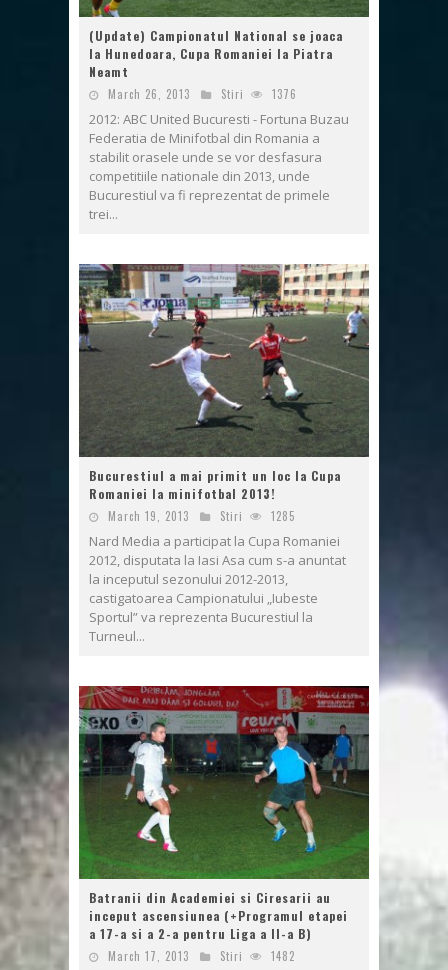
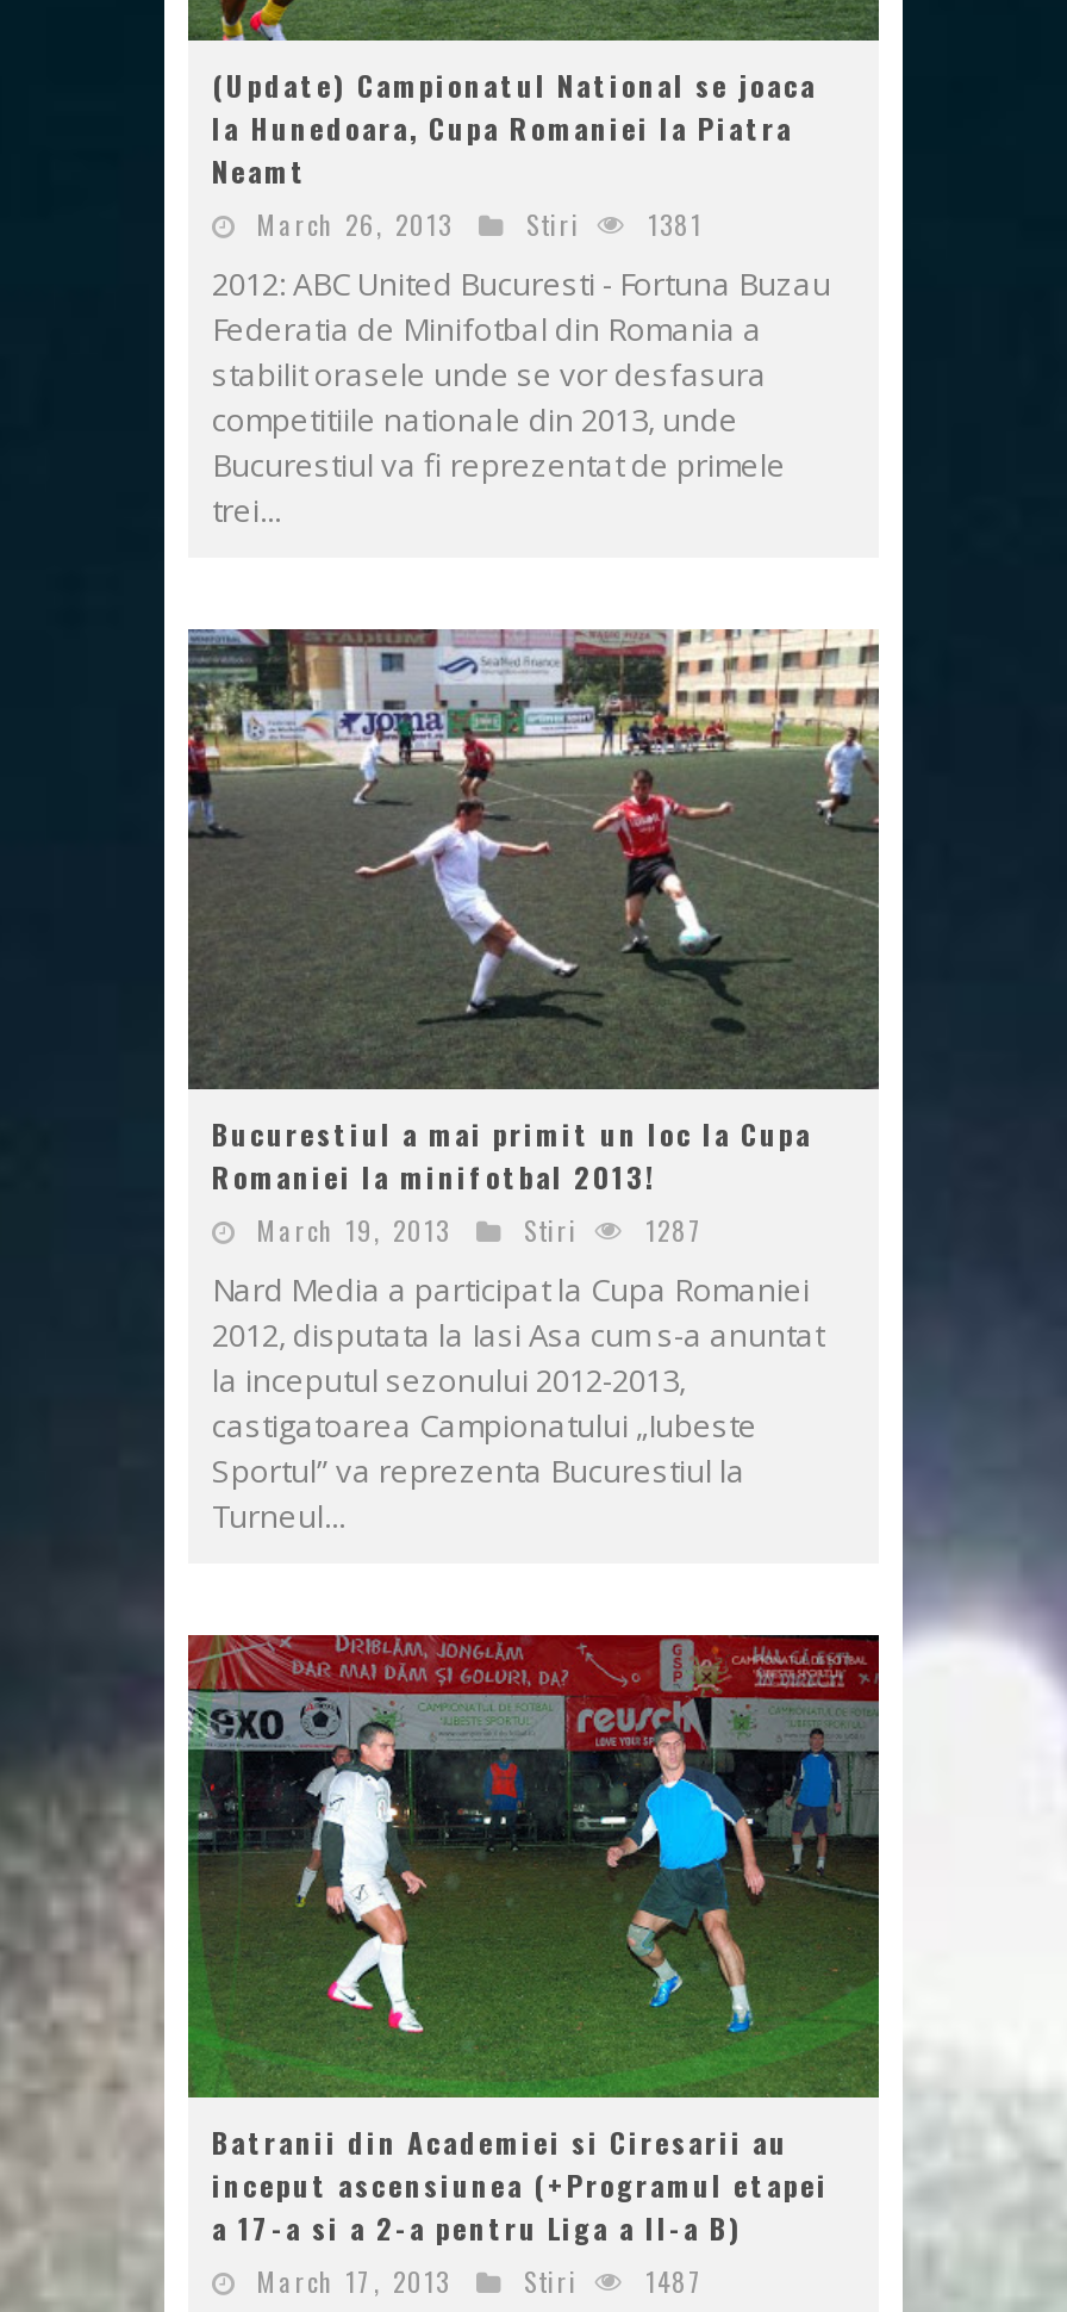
[108,86,297,102] March 26, 2013 Stiri 1376 -> [257,204,703,242] March 26, 2013 Stiri 1381
[108,508,295,524] March 19, 2013 Stiri 1285 -> [257,1211,705,1249] March 19, 2013 Stiri 1287
[108,948,295,964] March 17, 2013 Stiri 1482 -> [257,2261,705,2299] March 17, 2013 Stiri 1487

